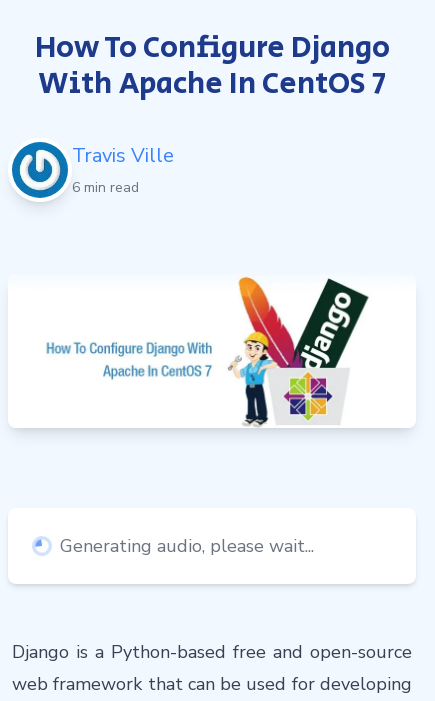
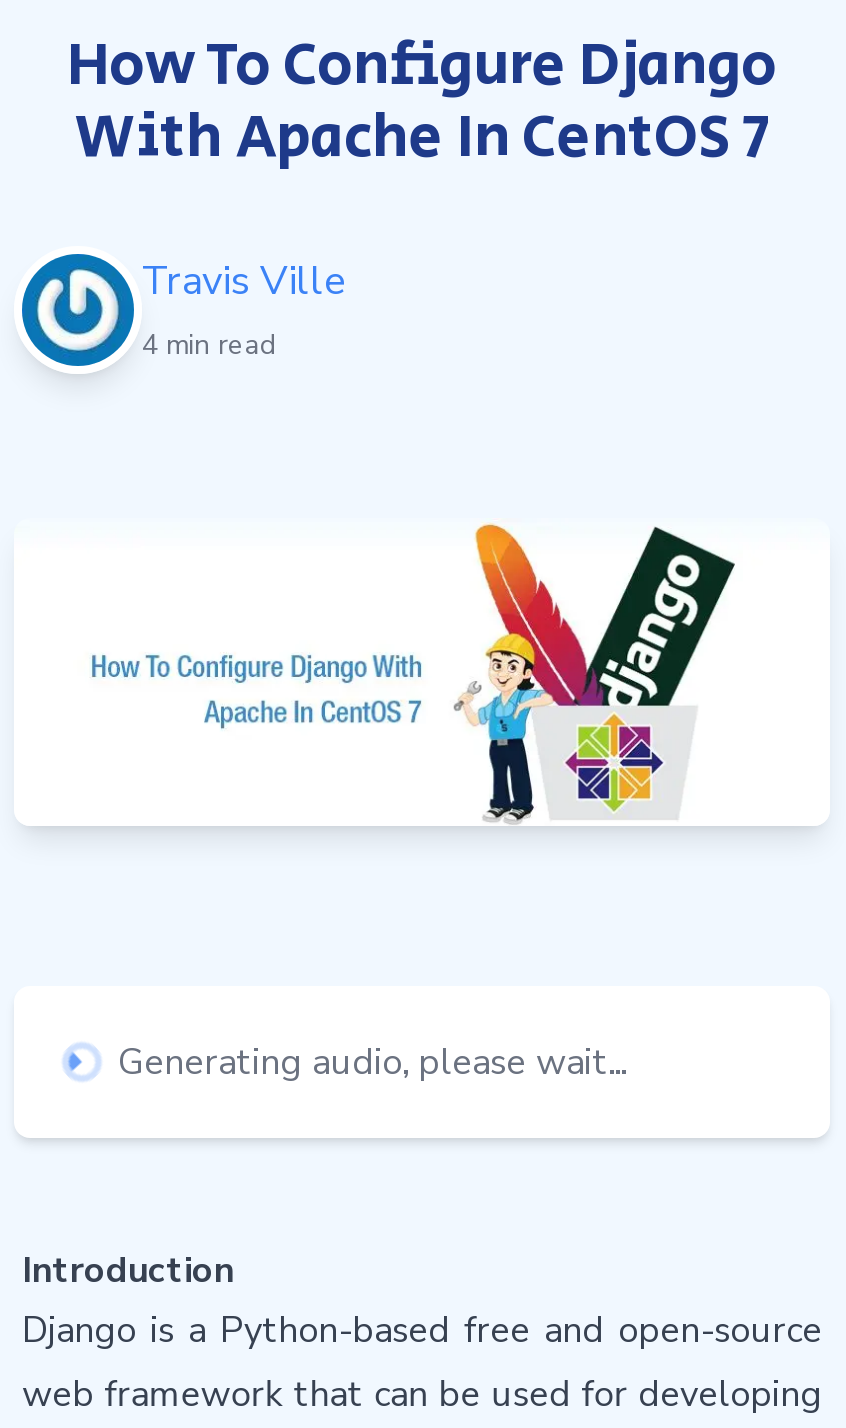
[72,178,139,197] 6 min read -> [142,326,276,364] 4 min read
none -> [22,1247,234,1295] Introduction

